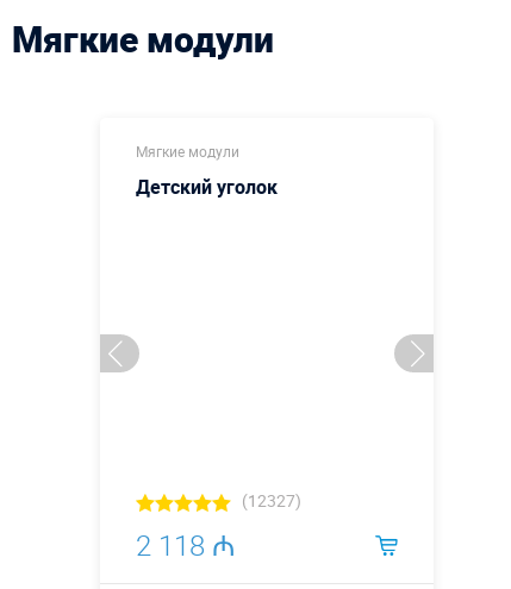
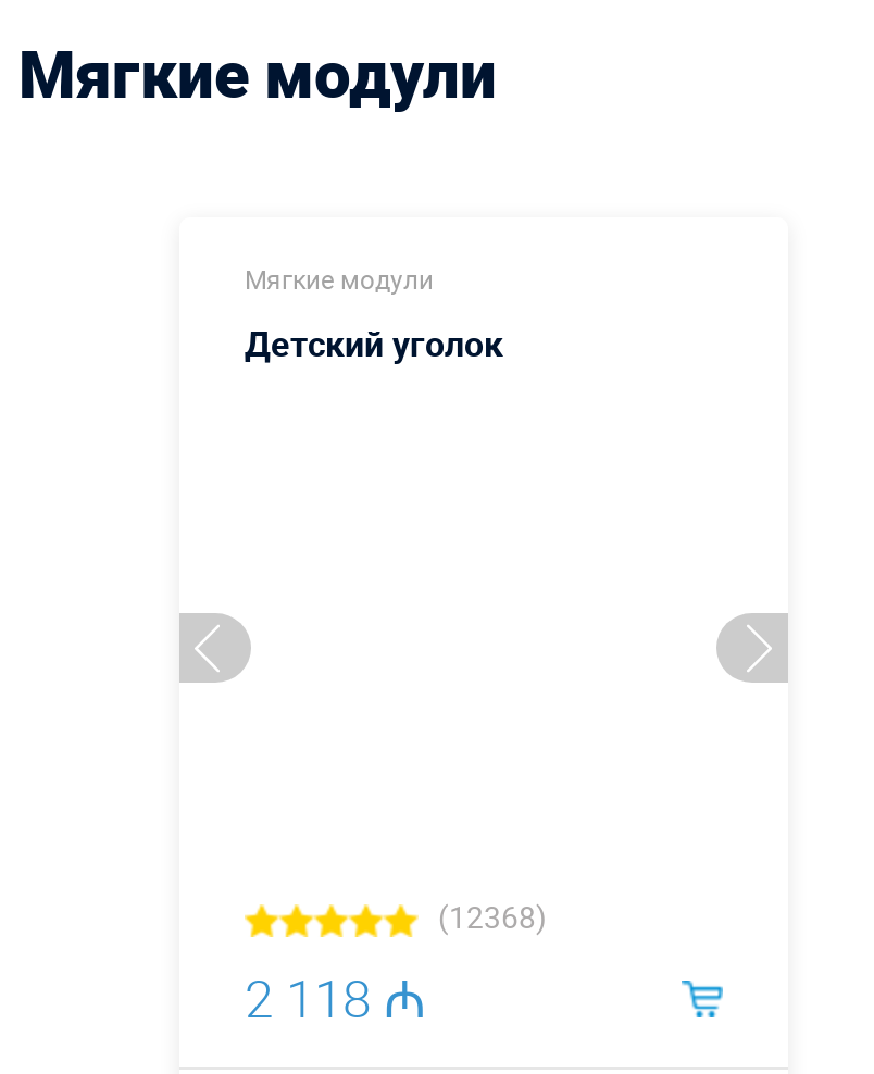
[242,489,301,512] (12327) -> [438,896,547,937] (12368)

